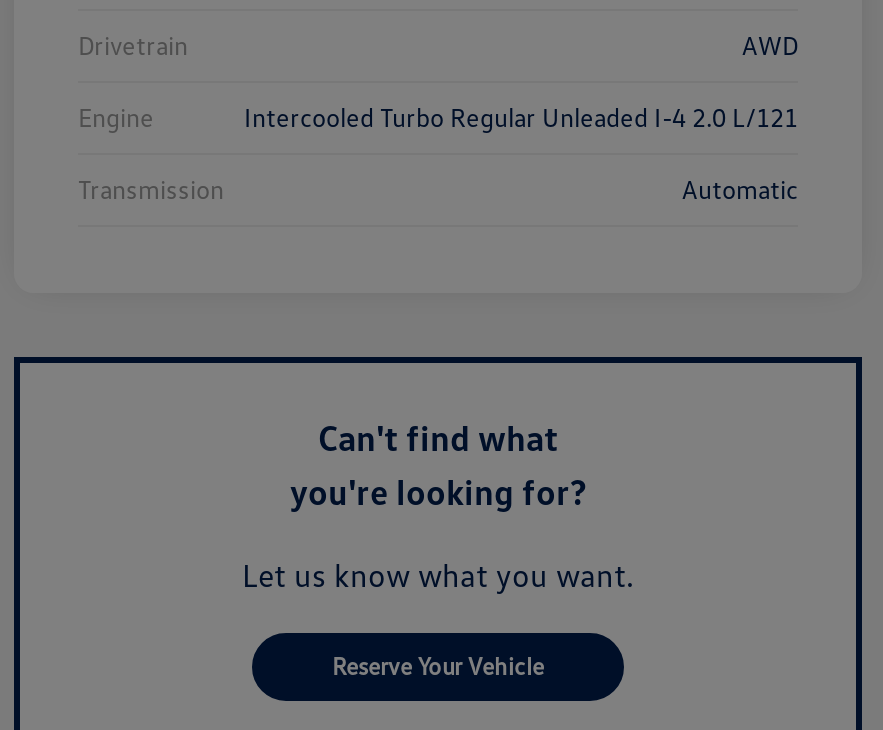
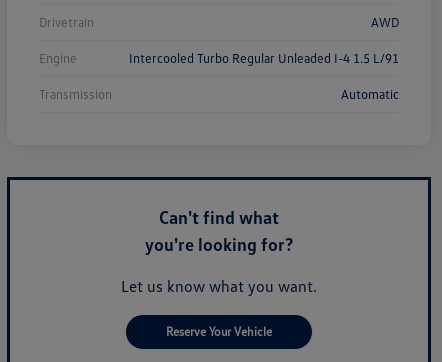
[244,101,798,133] Intercooled Turbo Regular Unleaded I-4 2.0 L/121 -> [129,50,399,66] Intercooled Turbo Regular Unleaded I-4 1.5 L/91

